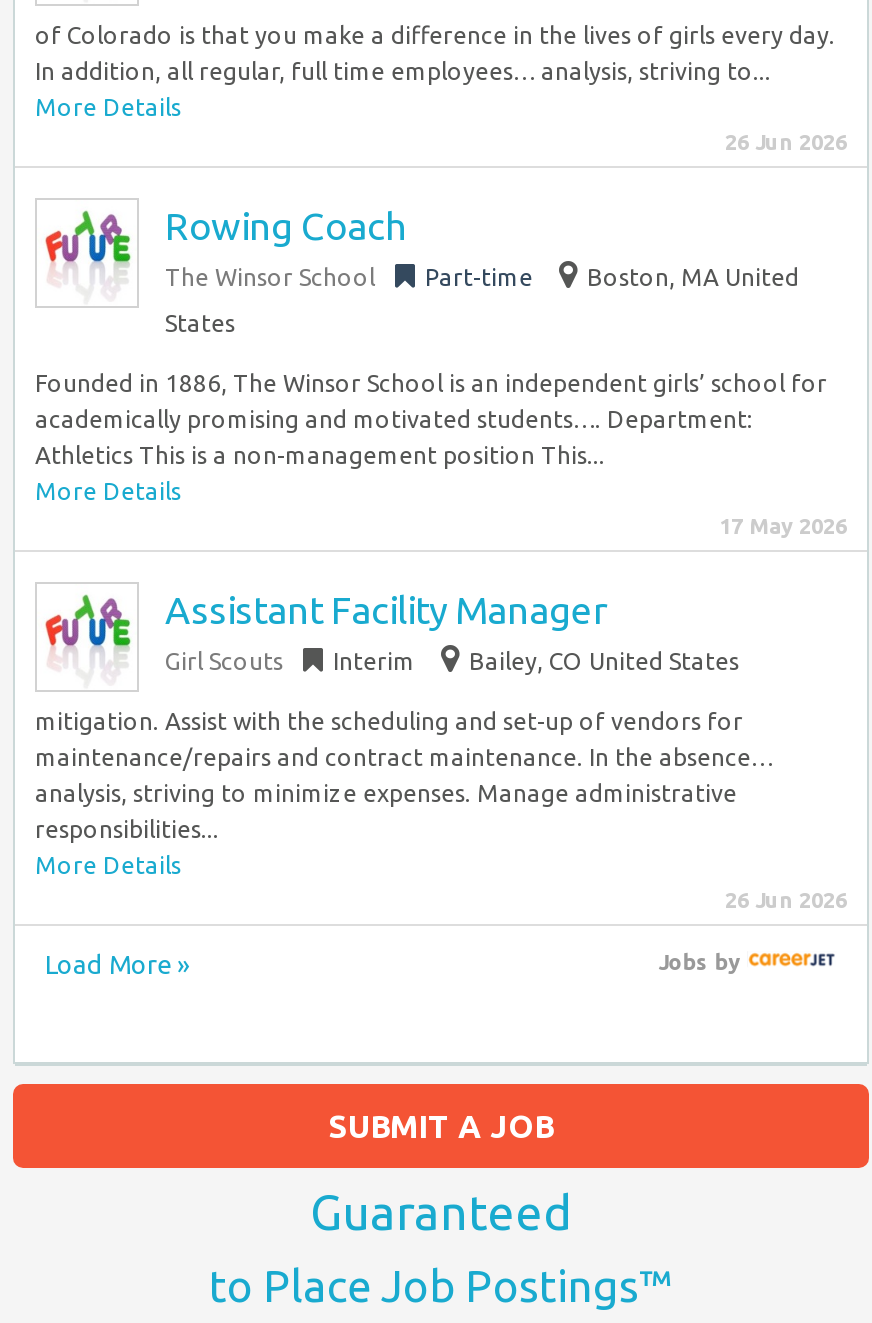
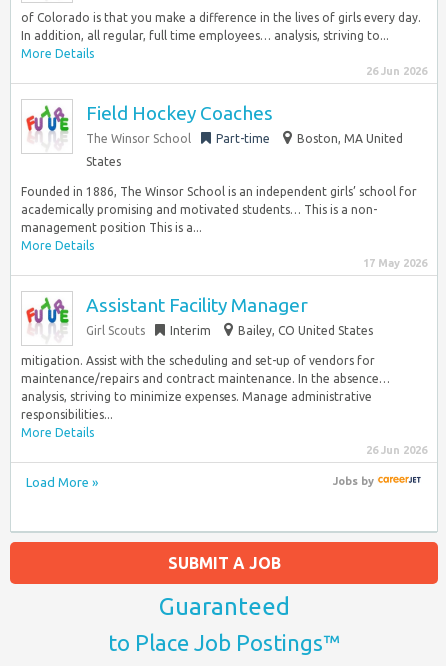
[165,204,407,248] Rowing Coach -> [86,102,273,124] Field Hockey Coaches
[35,406,753,468] academically promising and motivated students…. Department: | Athletics This is a non-management position This... -> [21,203,377,234] academically promising and motivated students… This is a non- | management position This is a...

